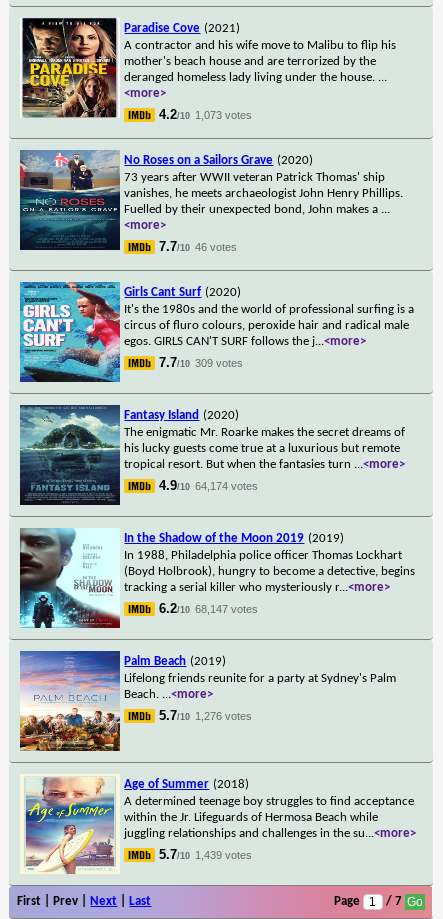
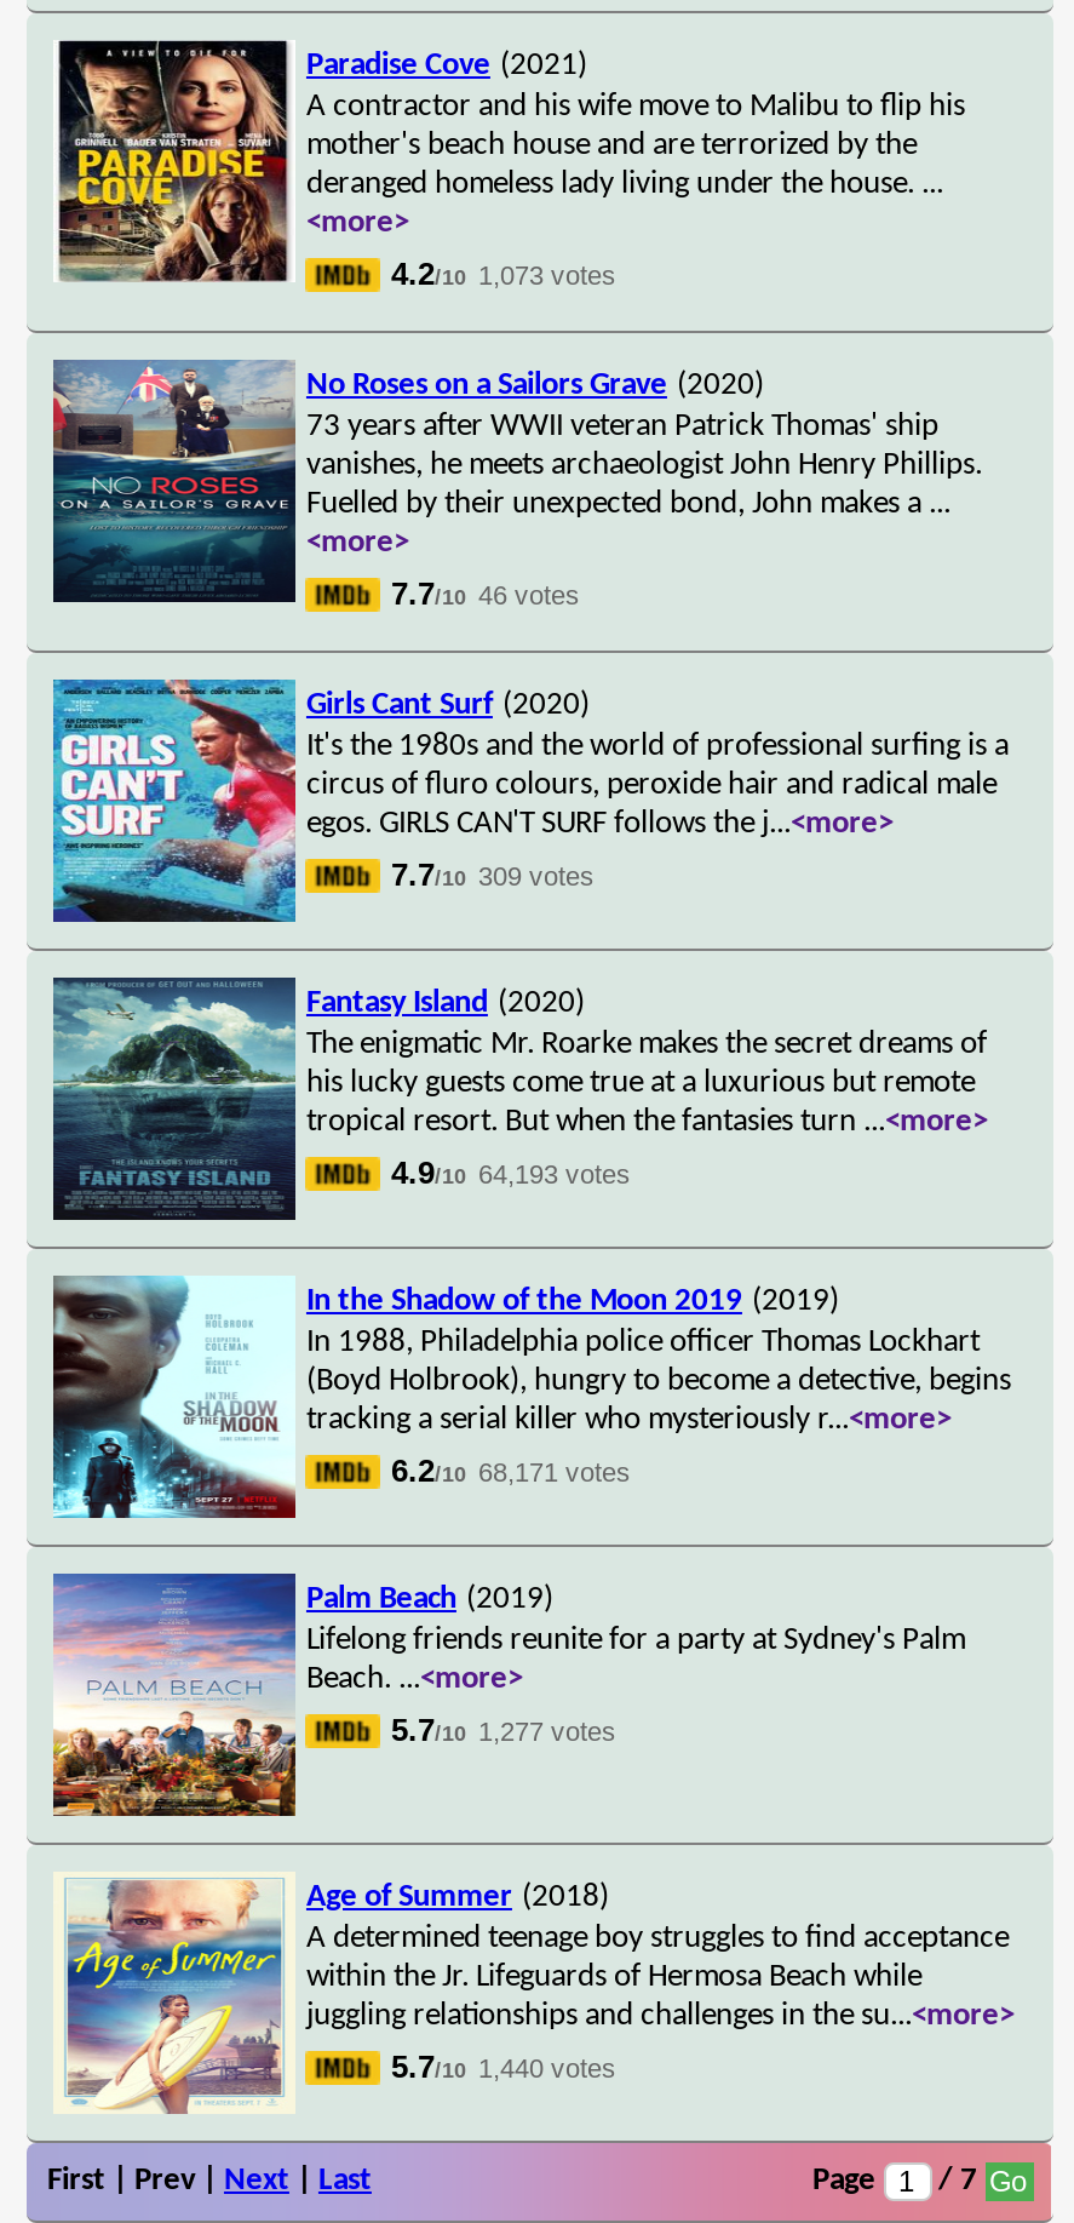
[159,478,258,493] 4.9/10 64,174 votes -> [391,1154,631,1190] 4.9/10 64,193 votes
[159,601,258,616] 6.2/10 68,147 votes -> [391,1452,631,1488] 6.2/10 68,171 votes
[159,708,252,723] 5.7/10 1,276 votes -> [391,1711,616,1747] 5.7/10 1,277 votes
[159,847,252,862] 5.7/10 1,439 votes -> [391,2048,616,2084] 5.7/10 1,440 votes

